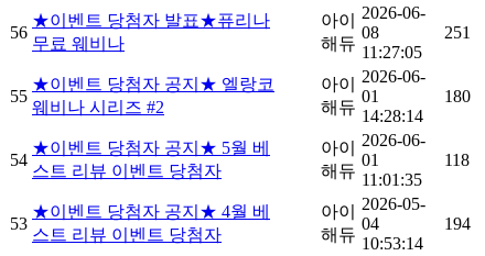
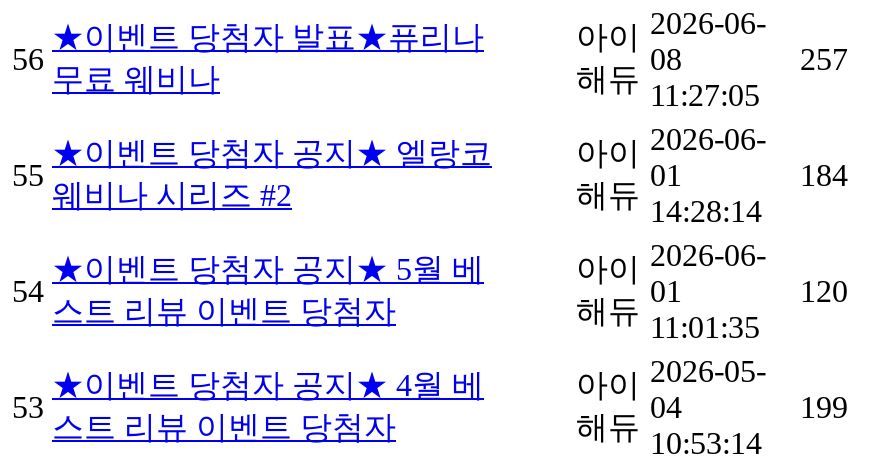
[444,23,471,42] 251 -> [800,42,848,76] 257
[444,87,471,106] 180 -> [800,158,848,192] 184
[444,151,470,169] 118 -> [800,274,848,308] 120
[444,214,471,233] 194 -> [800,390,848,424] 199

